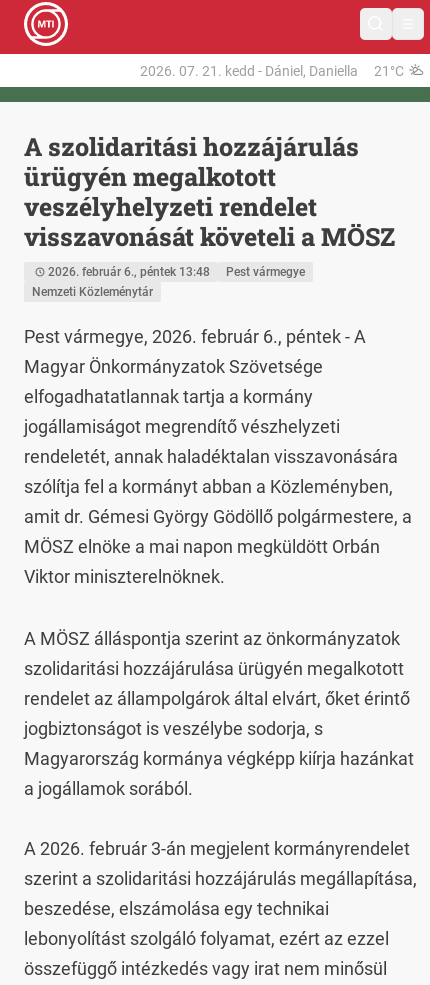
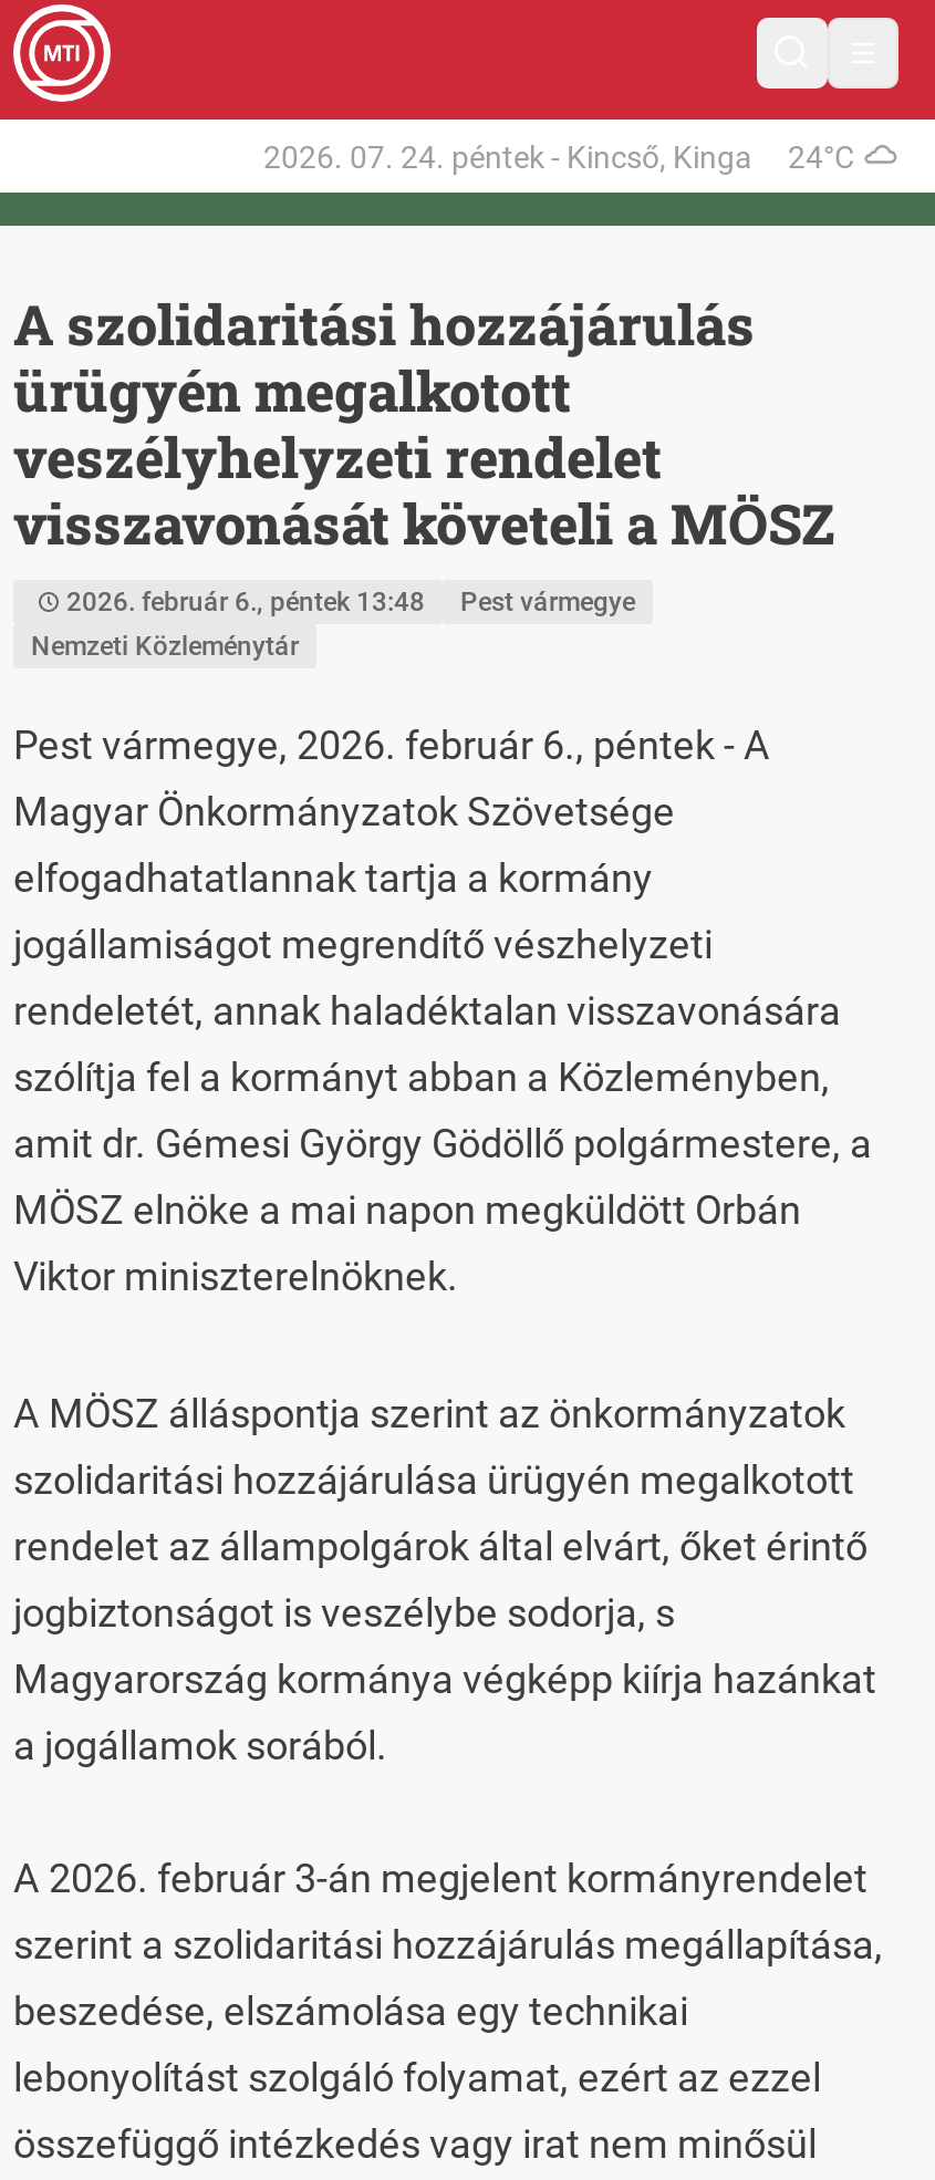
[140,62,404,78] 2026. 07. 21. kedd - Dániel, Daniella | 21°C -> [263,138,854,174] 2026. 07. 24. péntek - Kincső, Kinga | 24°C

